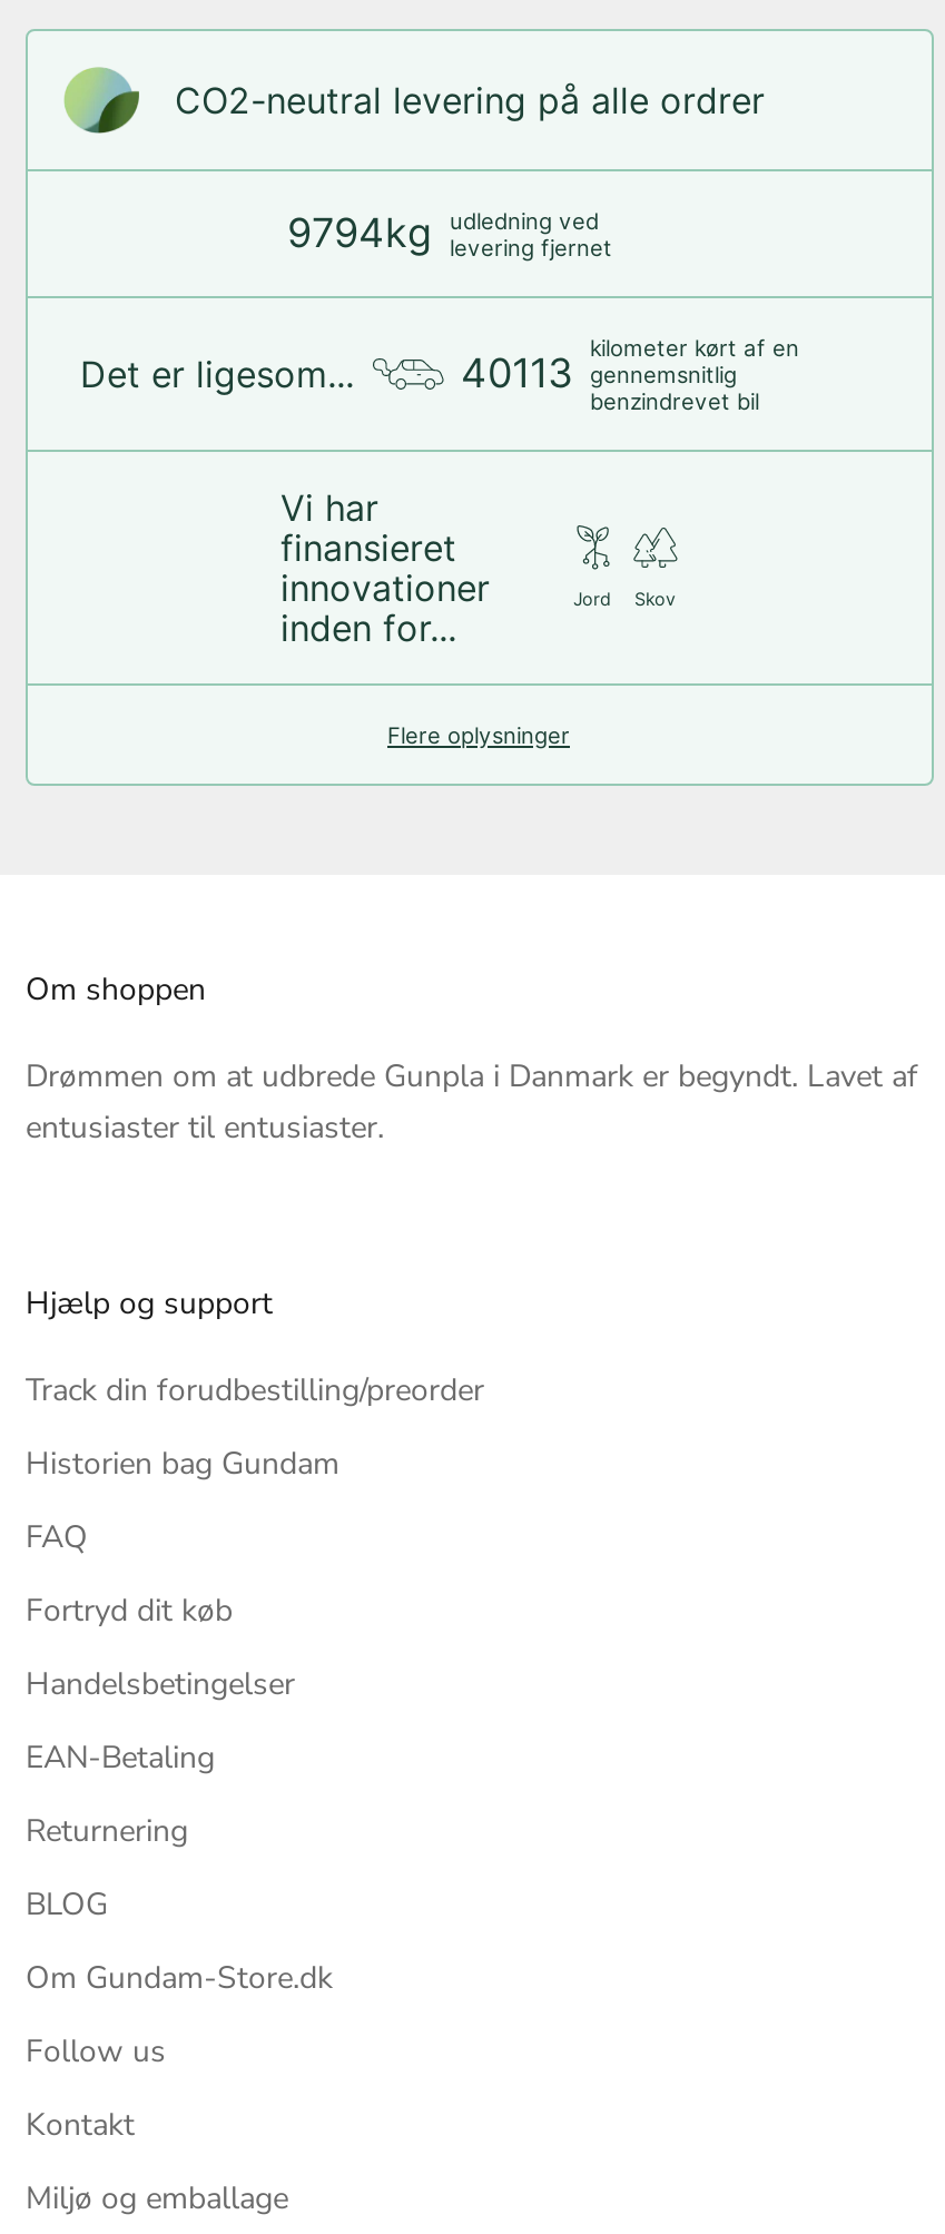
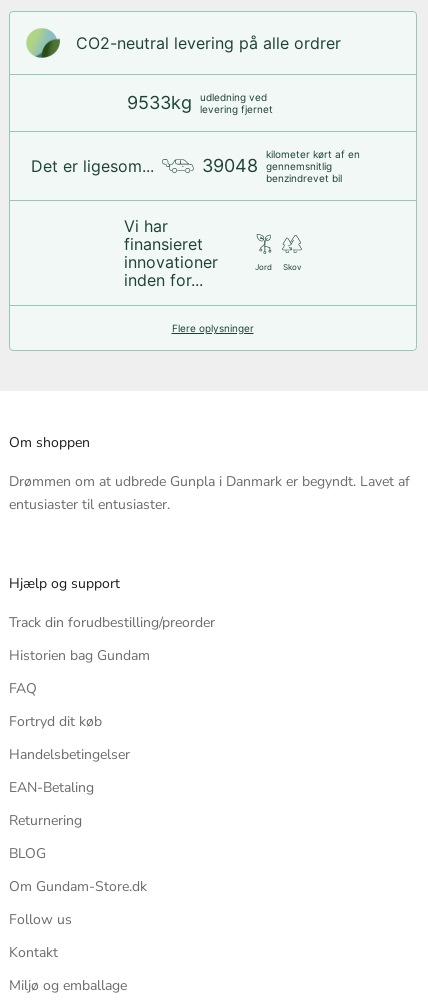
[287,207,612,260] 9794kg udledning ved levering fjernet -> [126,91,272,115] 9533kg udledning ved levering fjernet
[461,350,737,396] 40113 gennemsnitlig -> [201,155,331,176] 39048 gennemsnitlig

